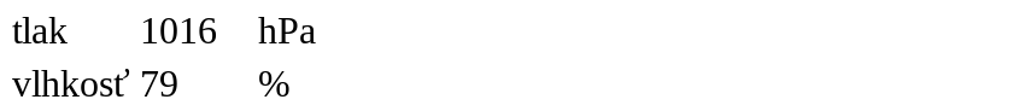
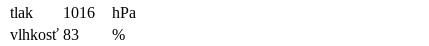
[12,63,178,104] vlhkosť 79 -> [10,26,79,43] vlhkosť 83

